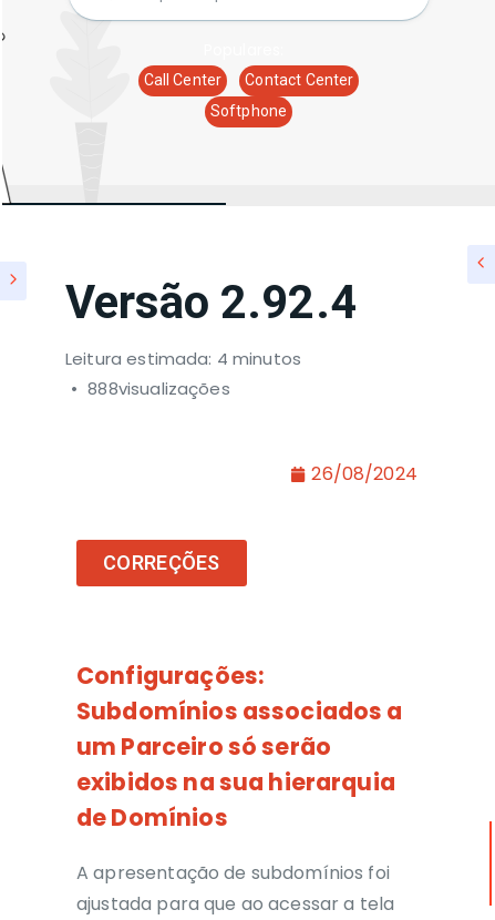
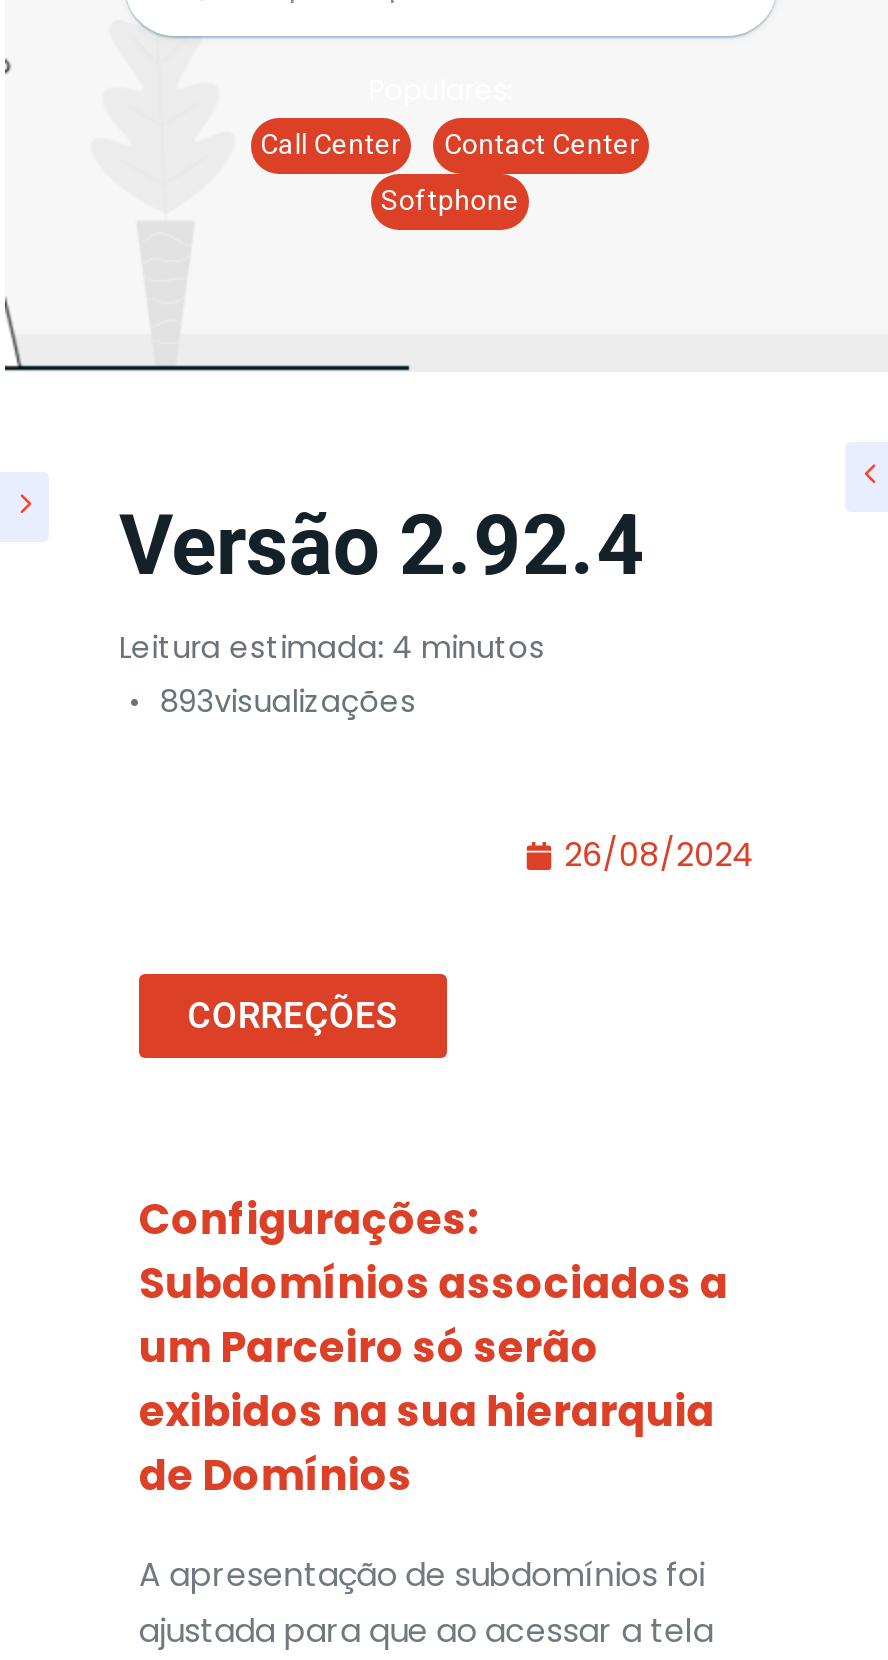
[83,377,230,400] 888visualizações -> [151,680,416,722] 893visualizações

